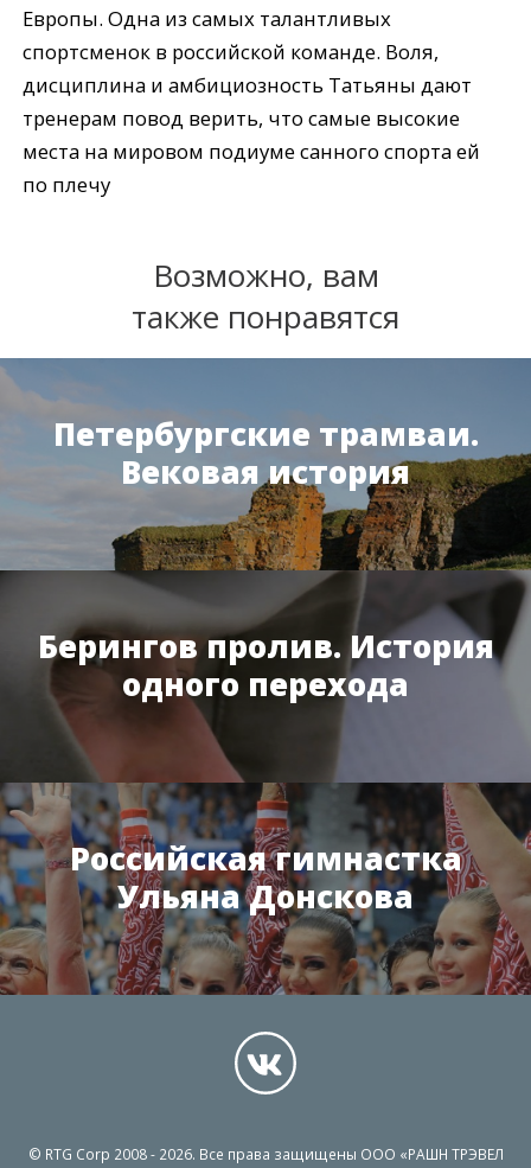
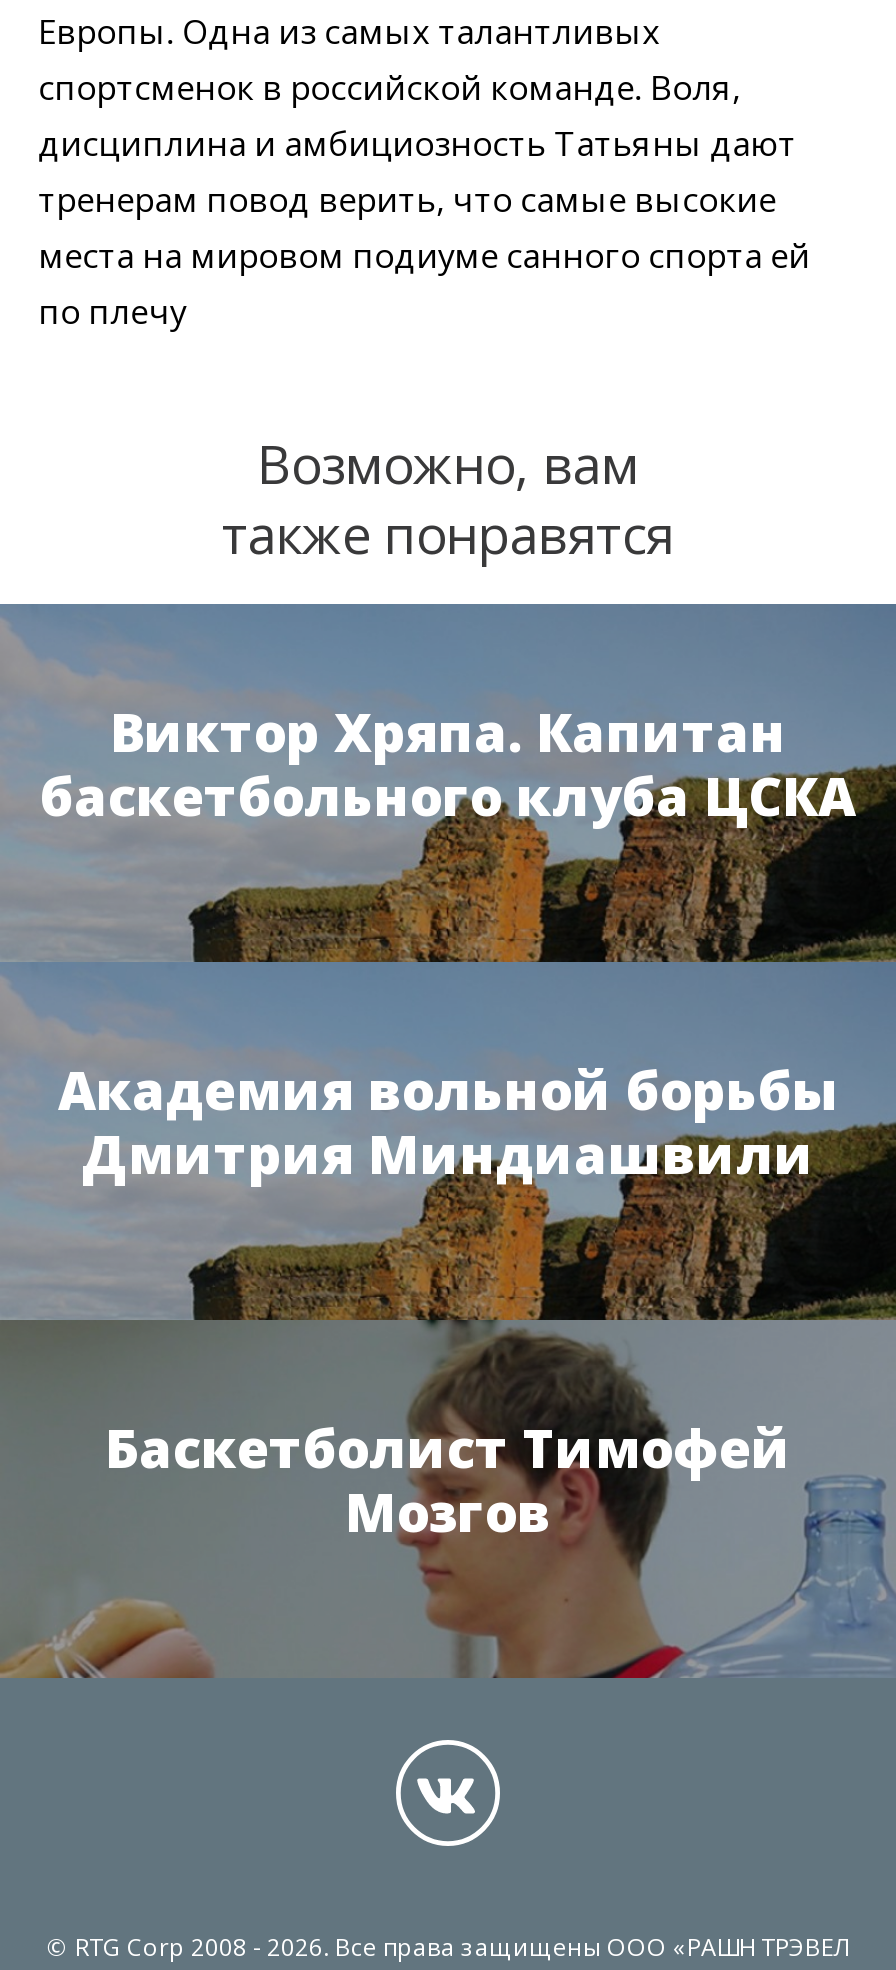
[53,412,478,493] Петербургские трамваи. | Вековая история -> [40,695,856,831] Виктор Хряпа. Капитан | баскетбольного клуба ЦСКА
[4,569,527,996] [image] | Берингов пролив. История | одного перехода -> [6,960,890,1680] [image] | Академия вольной борьбы | Дмитрия Миндиашвили
[69,837,462,918] Российская гимнастка | Ульяна Донскова -> [105,1412,791,1548] Баскетболист Тимофей | Мозгов

